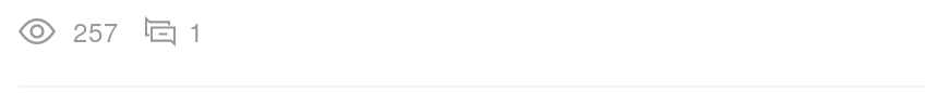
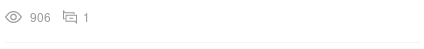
[73,12,204,49] 257 1 -> [30,8,90,25] 906 1

